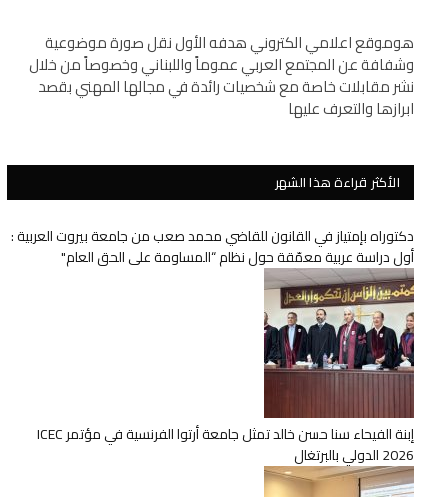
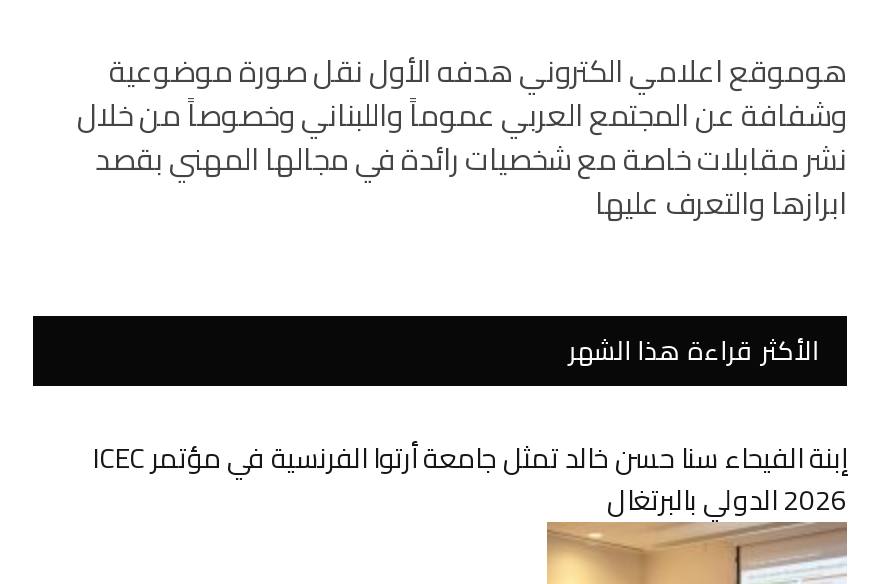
[11,223,414,270] دكتوراه بإمتياز في القانون للقاضي محمد صعب من جامعة بيروت العربية : | أول دراسة عربية معمّقة حول نظام “المساومة على الحق العام" -> none
[263,277,415,419] [image] -> none

